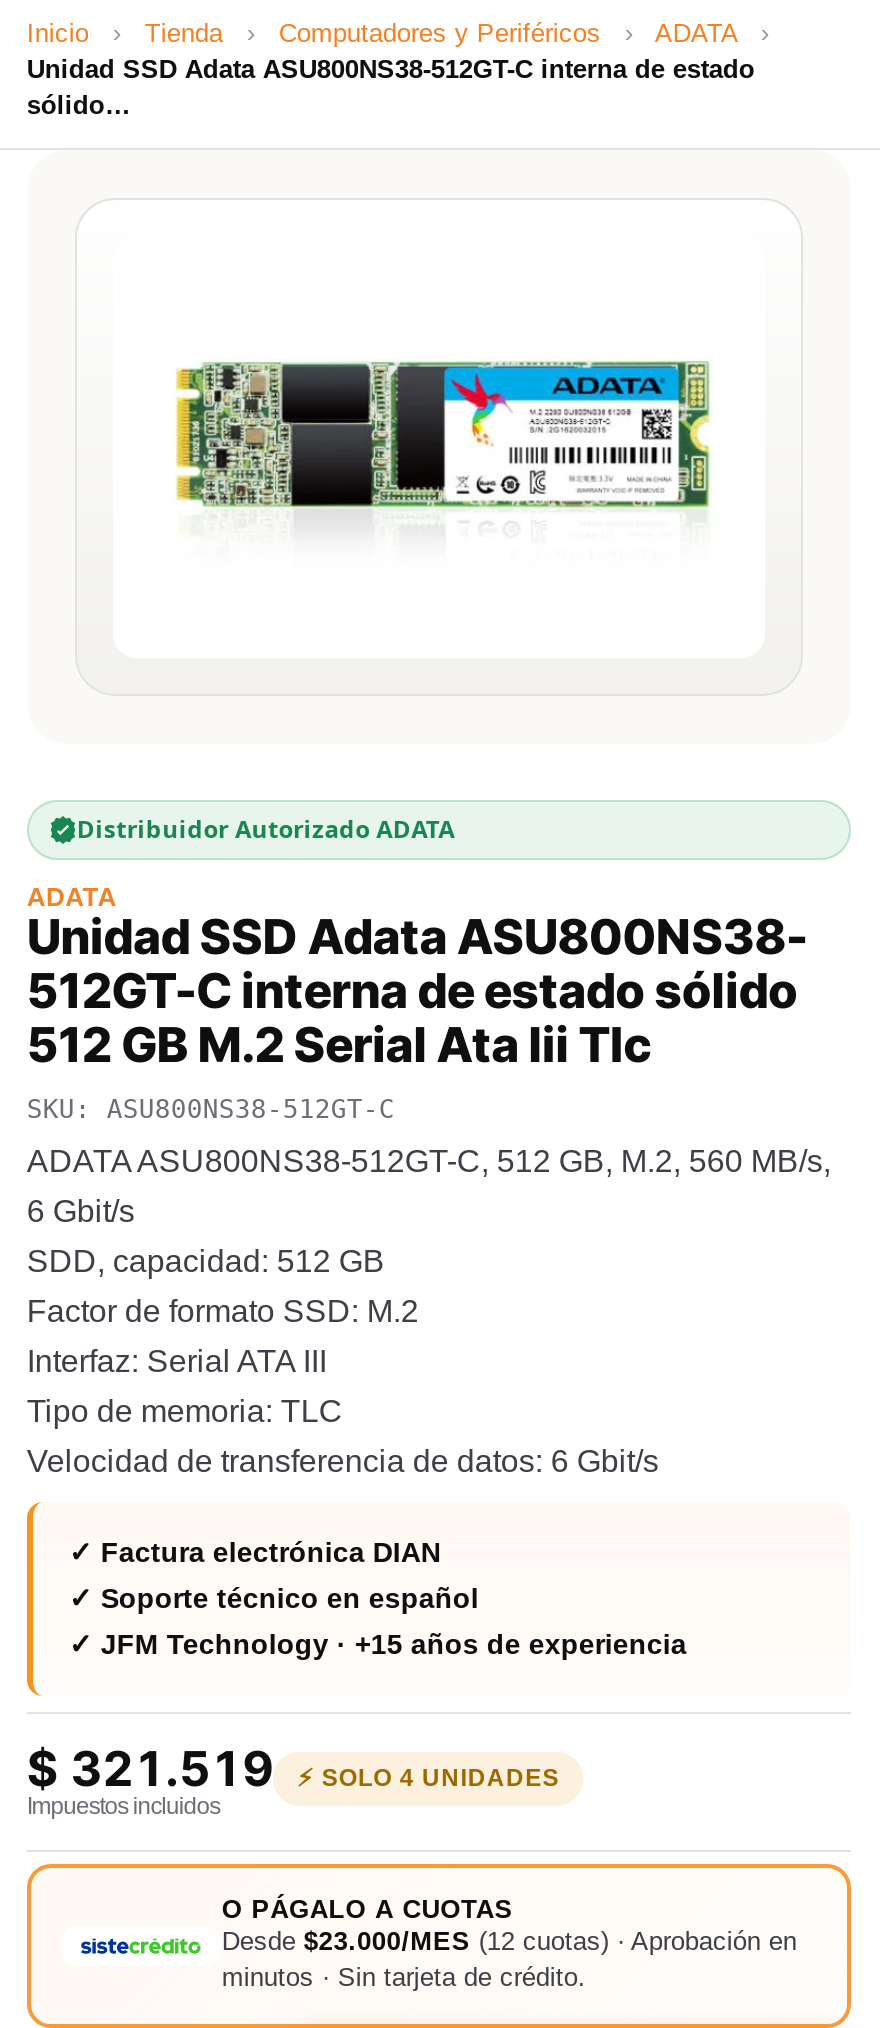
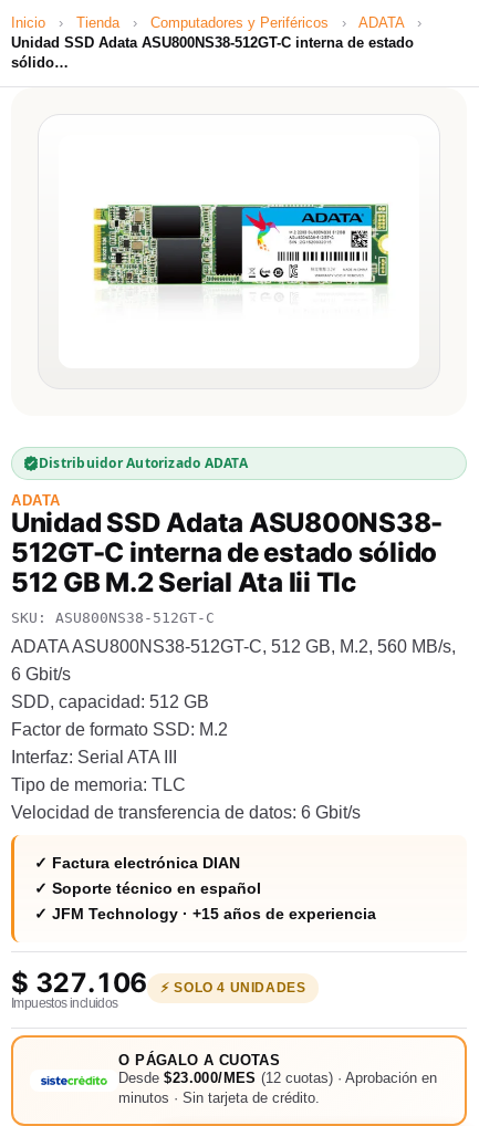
[27,1740,273,1798] $321.519 -> [11,967,147,999] $327.106

